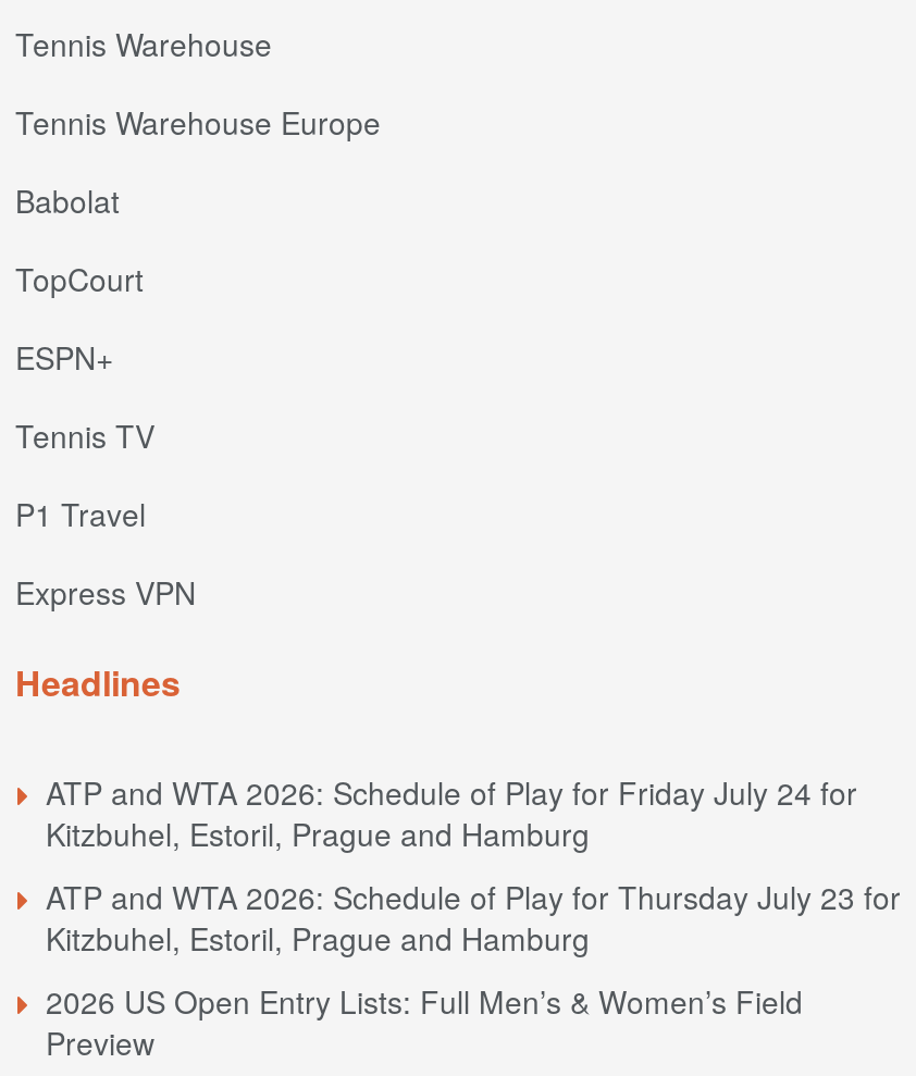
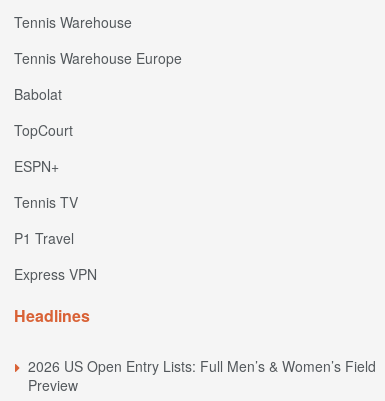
[46,771,901,960] ATP and WTA 2026: Schedule of Play for Friday July 24 for | Kitzbuhel, Estoril, Prague and Hamburg | ATP and WTA 2026: Schedule of Play for Thursday July 23 for | Kitzbuhel, Estoril, Prague and Hamburg -> none

